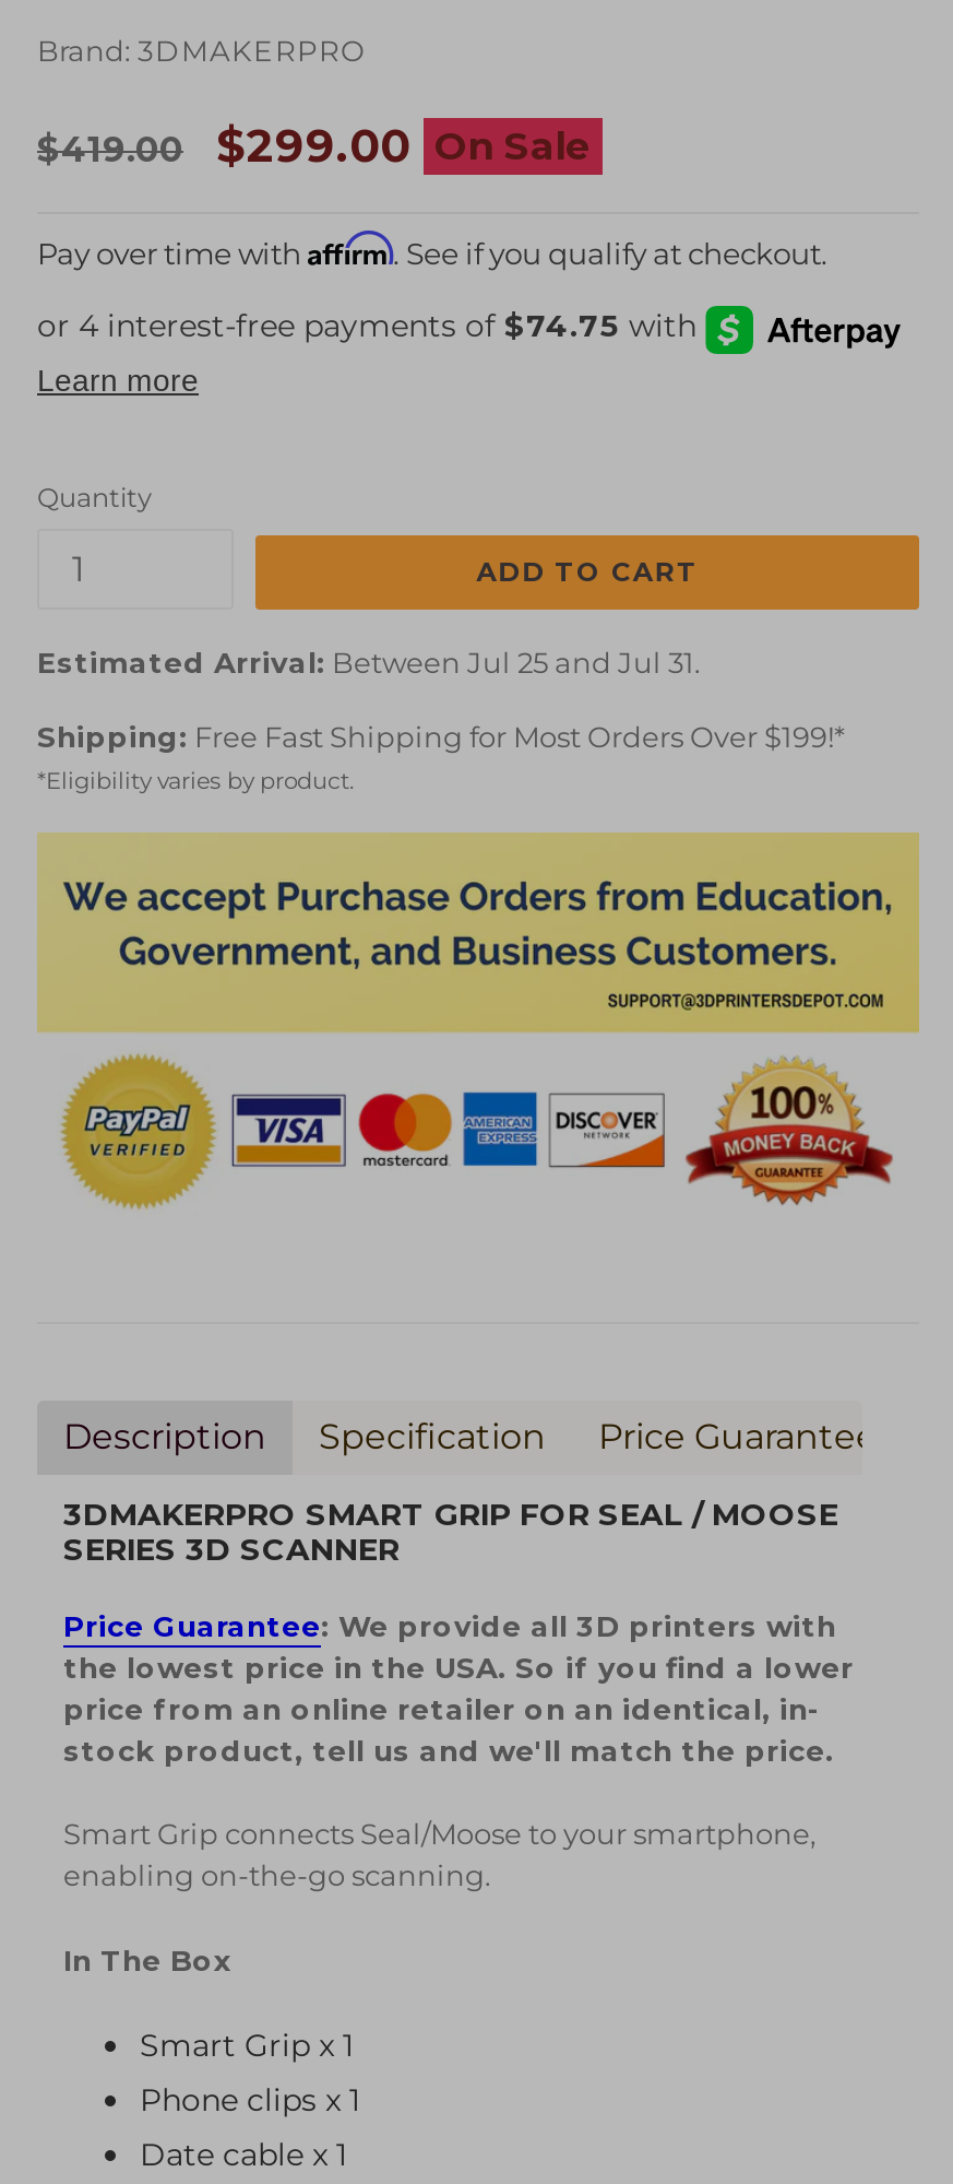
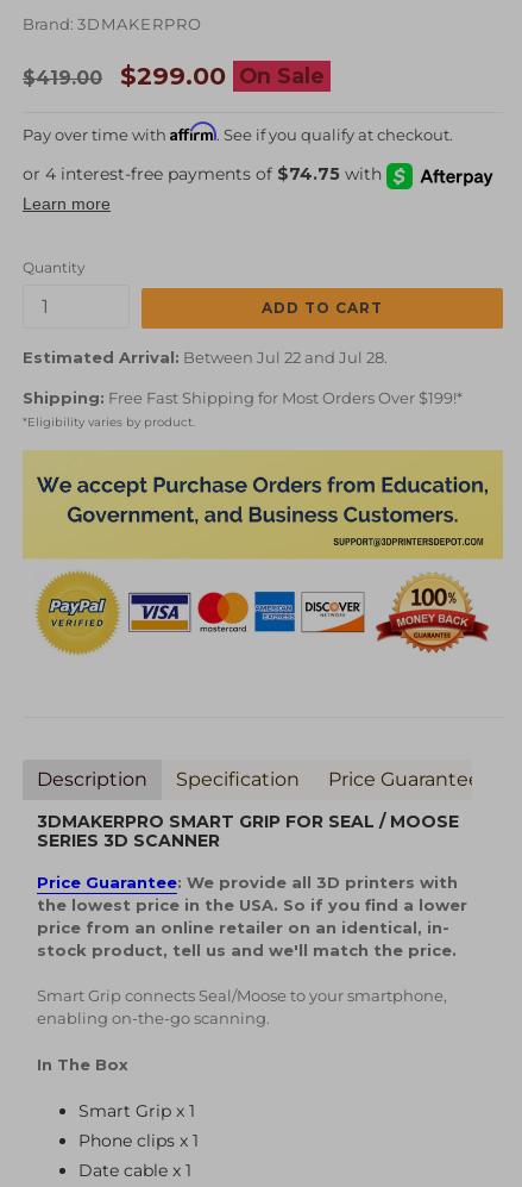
[37,645,701,680] Estimated Arrival: Between Jul 25 and Jul 31. -> [23,348,388,367] Estimated Arrival: Between Jul 22 and Jul 28.

